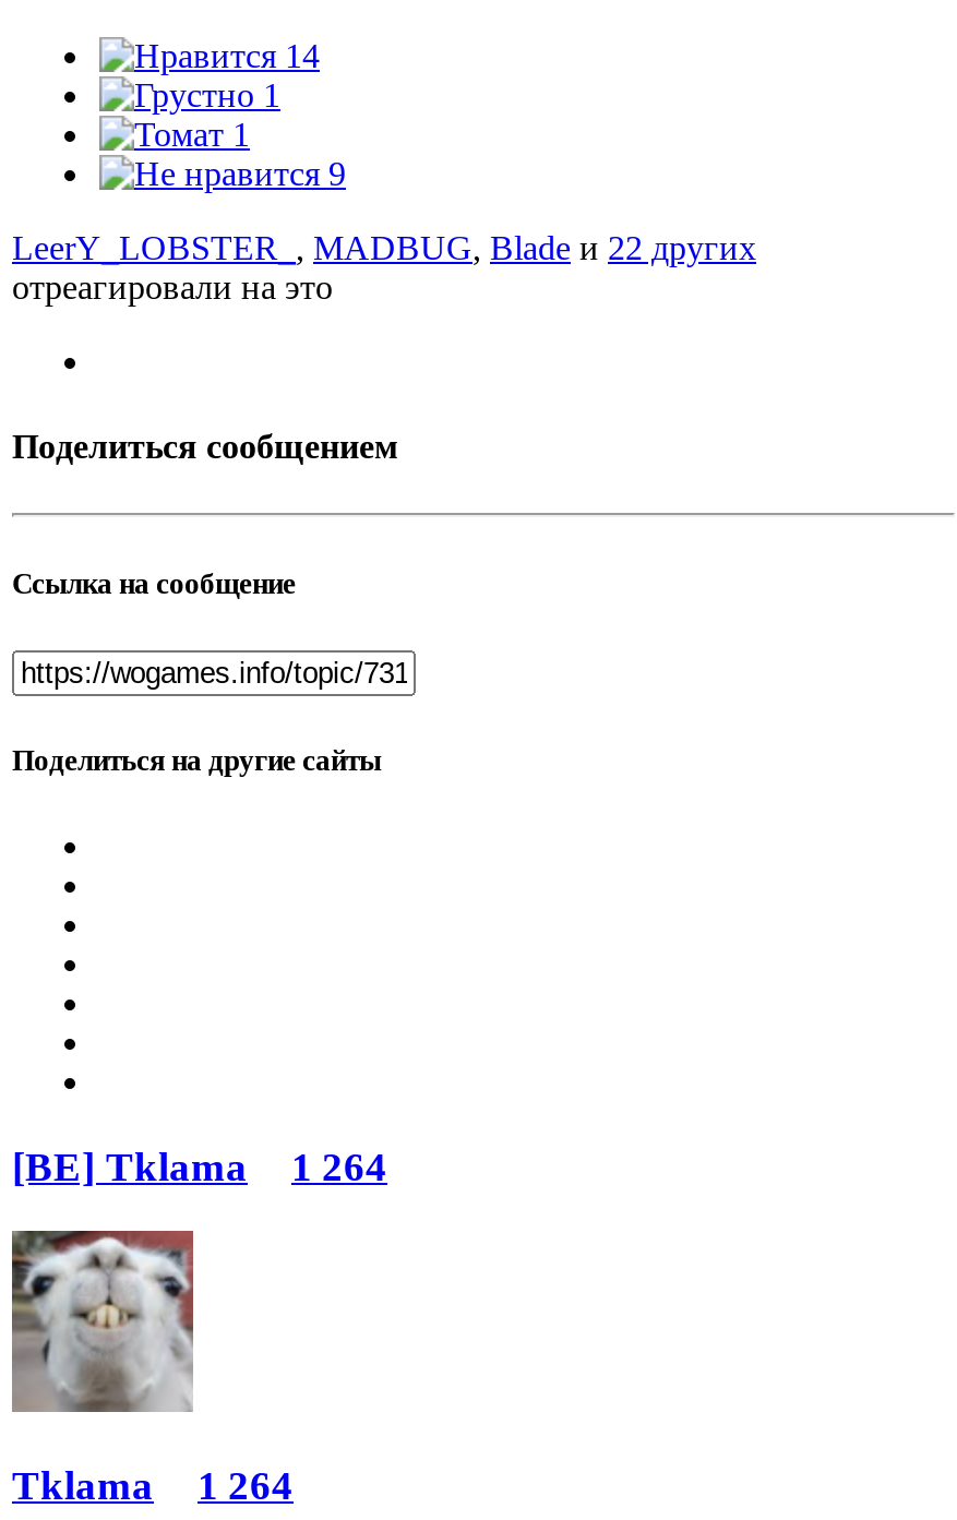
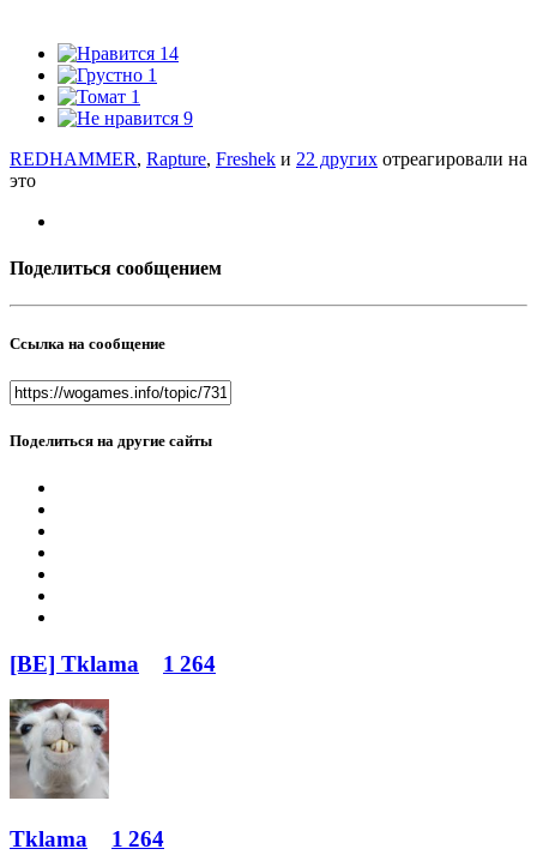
[12,229,756,305] LeerY_LOBSTER_, MADBUG, Blade и 22 других | отреагировали на это -> [10,148,527,190] REDHAMMER, Rapture, Freshek и 22 других отреагировали на | это

